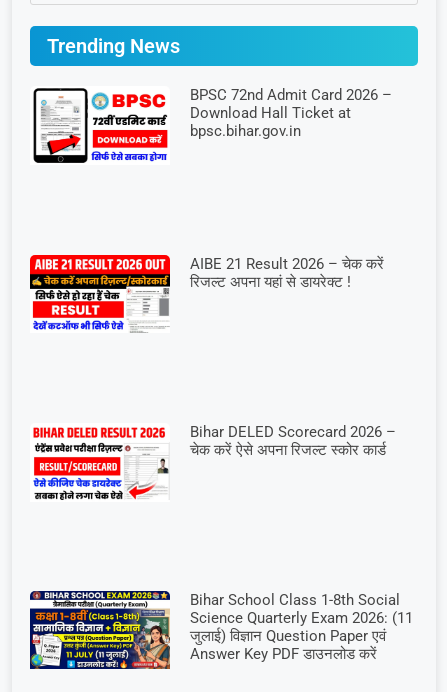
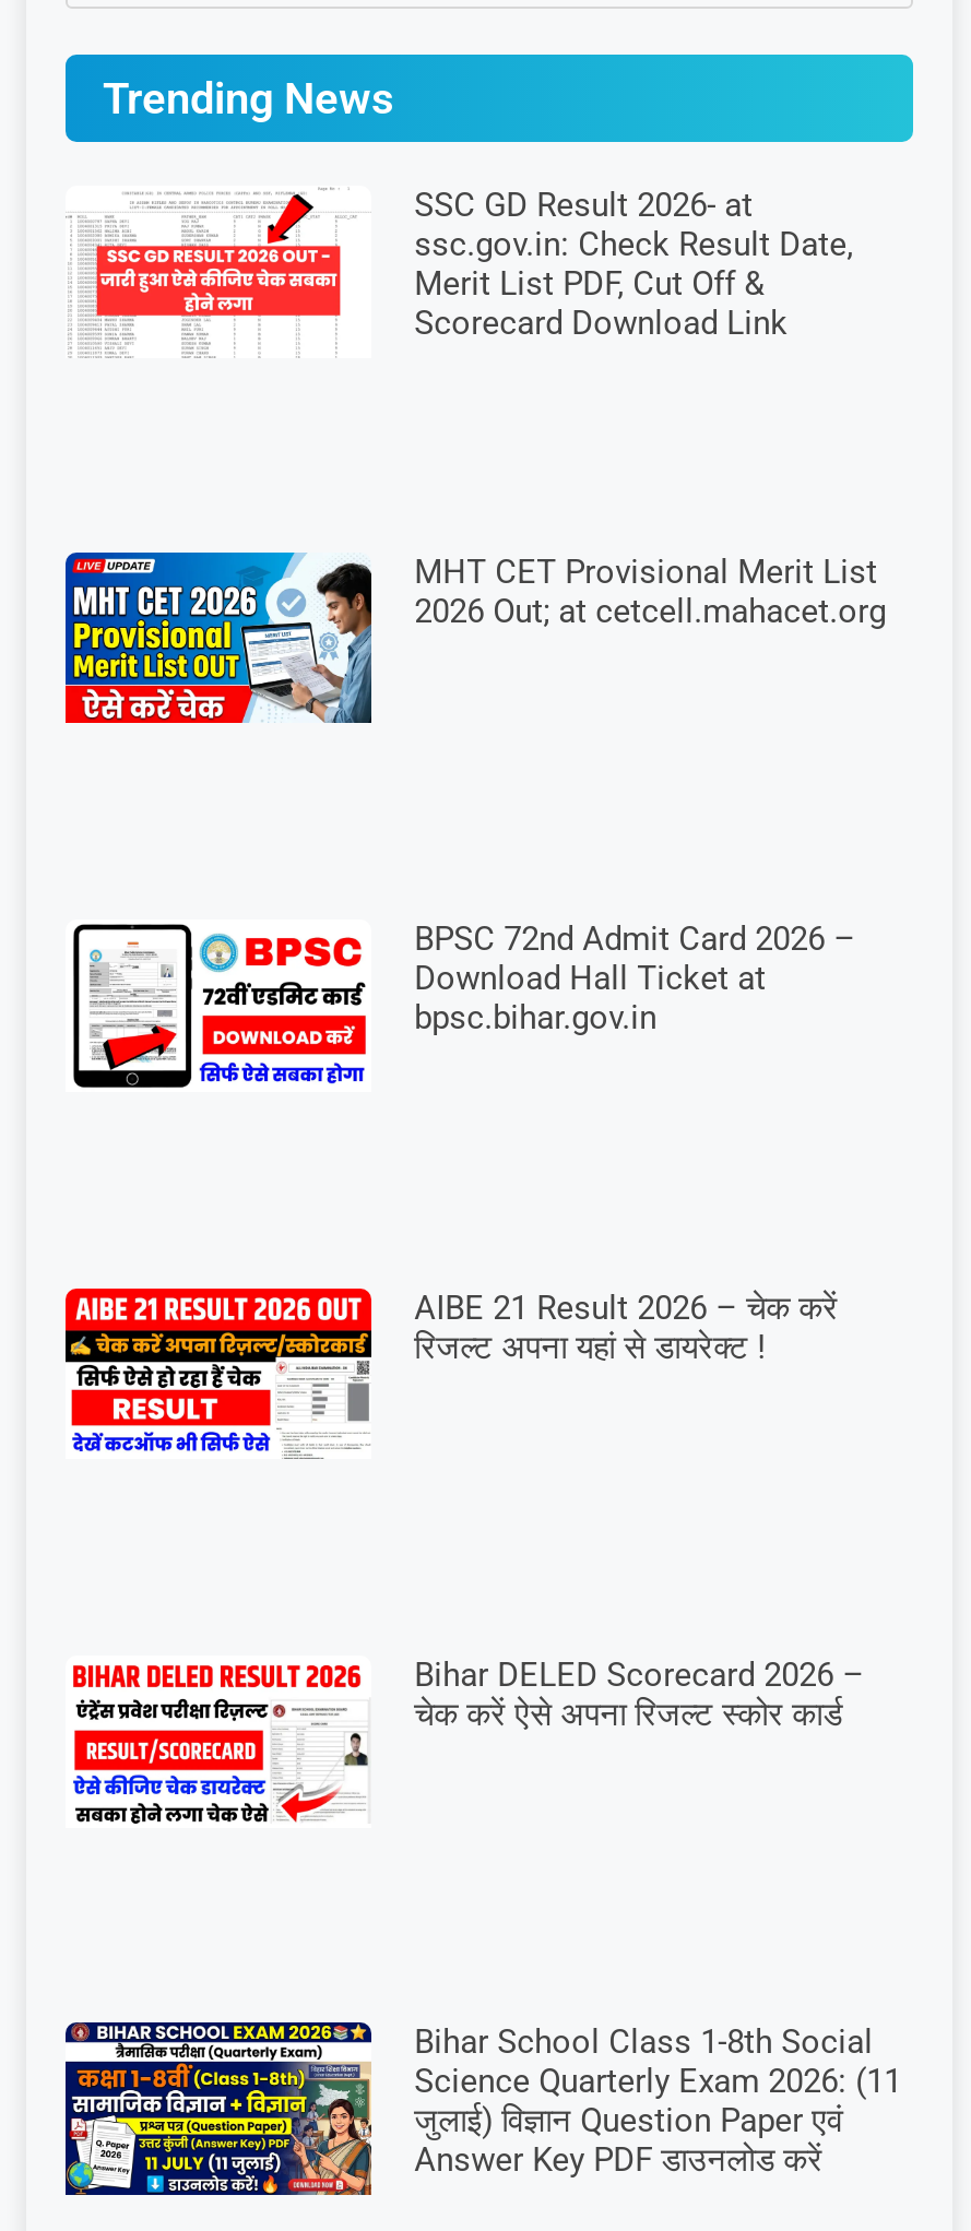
none -> [63,550,886,725] [image] | MHT CET Provisional Merit List | 2026 Out; at cetcell.mahacet.org
none -> [87,186,853,345] [image] | SSC GD Result 2026- at | ssc.gov.in: Check Result Date, | Merit List PDF, Cut Off & | Scorecard Download Link

